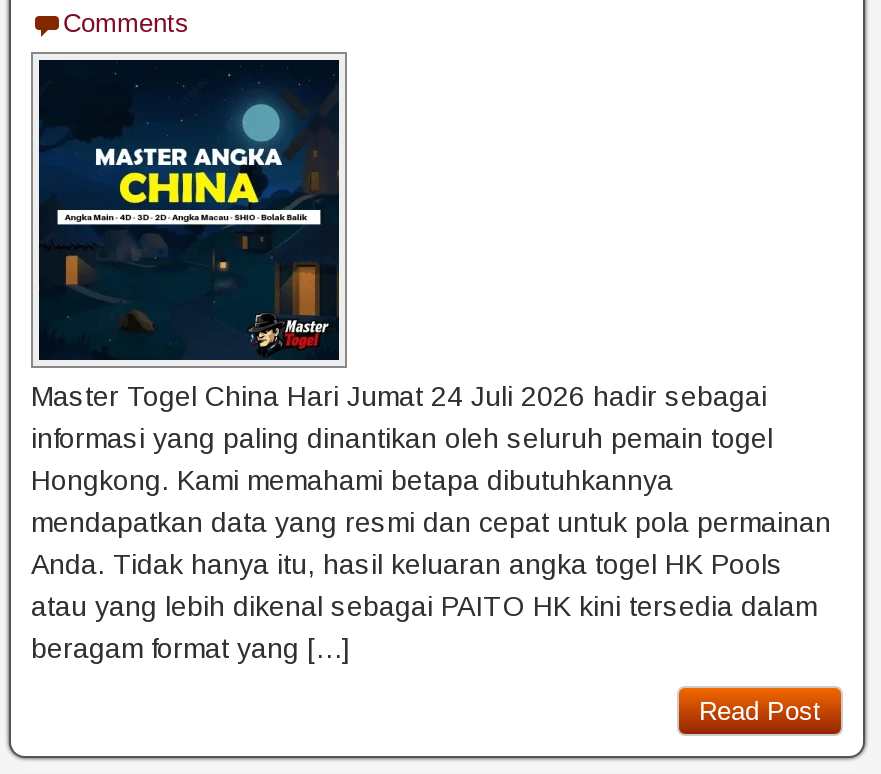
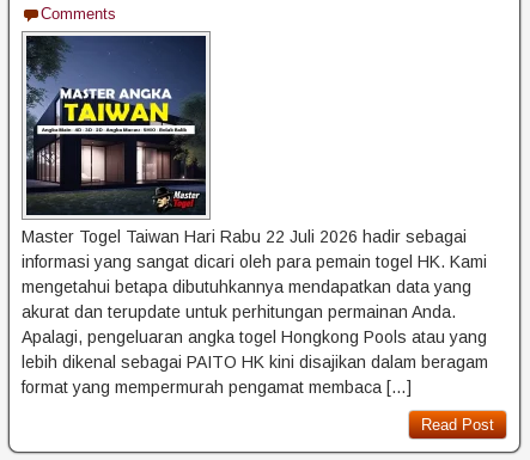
[31,60,831,664] [image] | Master Togel China Hari Jumat 24 Juli 2026 hadir sebagai | informasi yang paling dinantikan oleh seluruh pemain togel | Hongkong. Kami memahami betapa dibutuhkannya | mendapatkan data yang resmi dan cepat untuk pola permainan | Anda. Tidak hanya itu, hasil keluaran angka togel HK Pools | atau yang lebih dikenal sebagai PAITO HK kini tersedia dalam | beragam format yang […] -> [22,36,488,396] [image] | Master Togel Taiwan Hari Rabu 22 Juli 2026 hadir sebagai | informasi yang sangat dicari oleh para pemain togel HK. Kami | mengetahui betapa dibutuhkannya mendapatkan data yang | akurat dan terupdate untuk perhitungan permainan Anda. | Apalagi, pengeluaran angka togel Hongkong Pools atau yang | lebih dikenal sebagai PAITO HK kini disajikan dalam beragam | format yang mempermurah pengamat membaca […]

